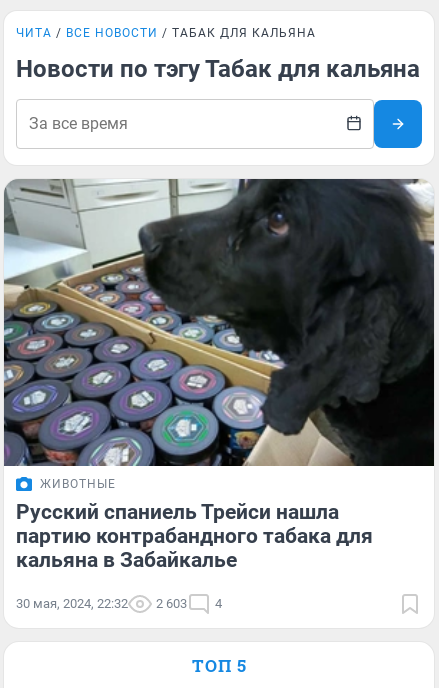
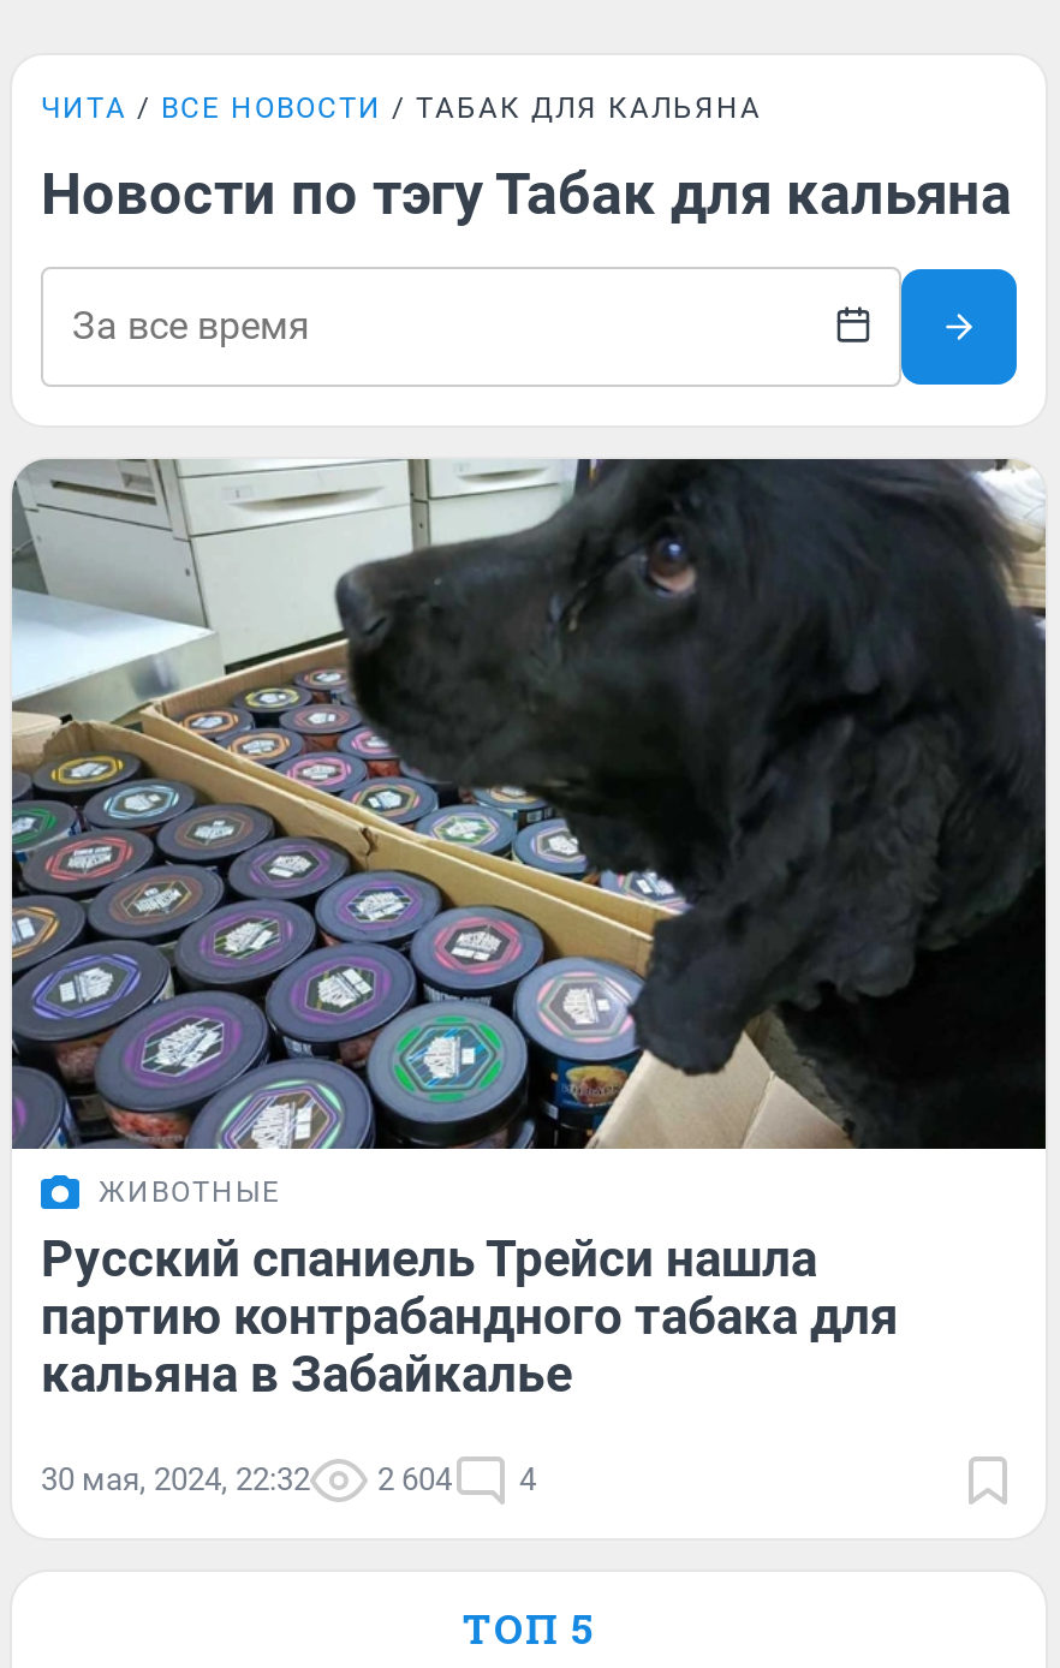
[16,596,222,611] 30 мая, 2024, 22:32 2 603 4 -> [41,1461,536,1497] 30 мая, 2024, 22:32 2 604 4

